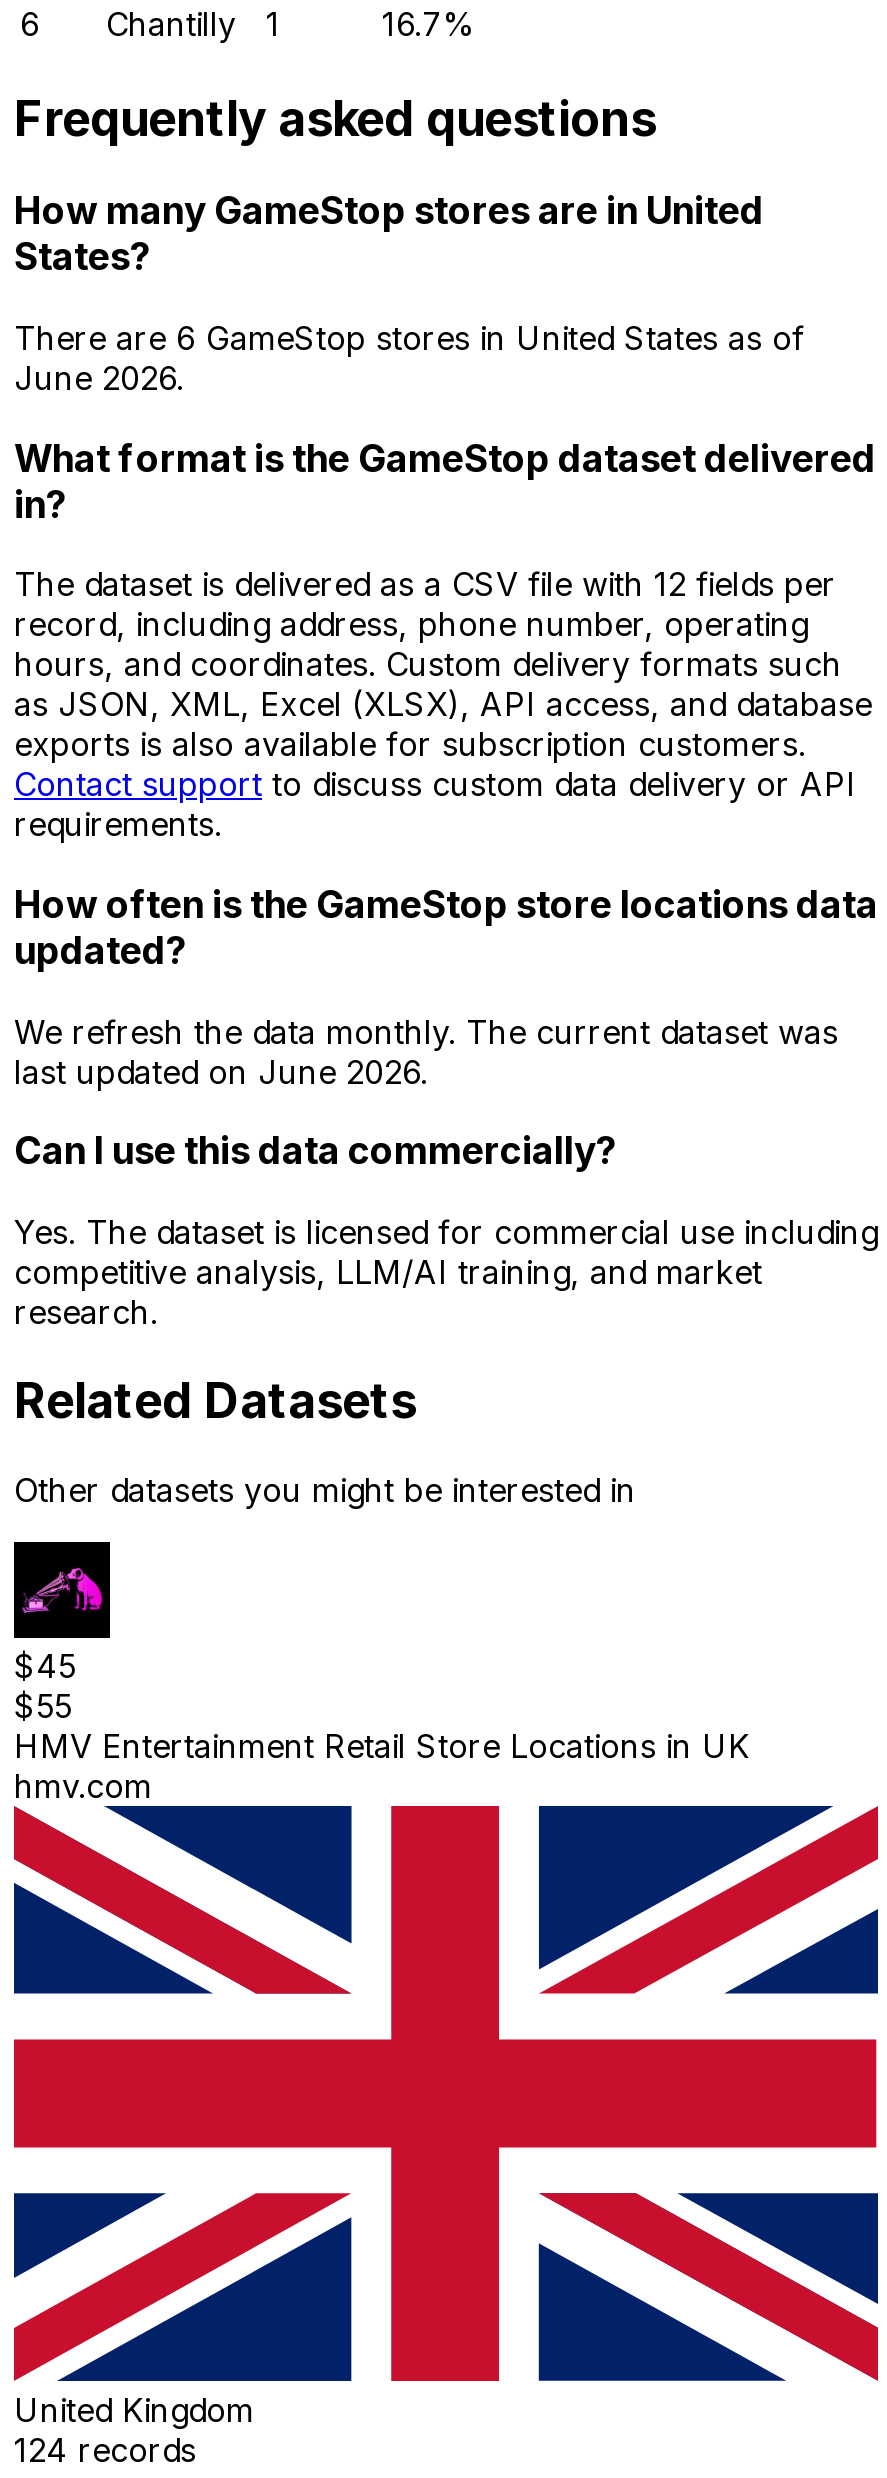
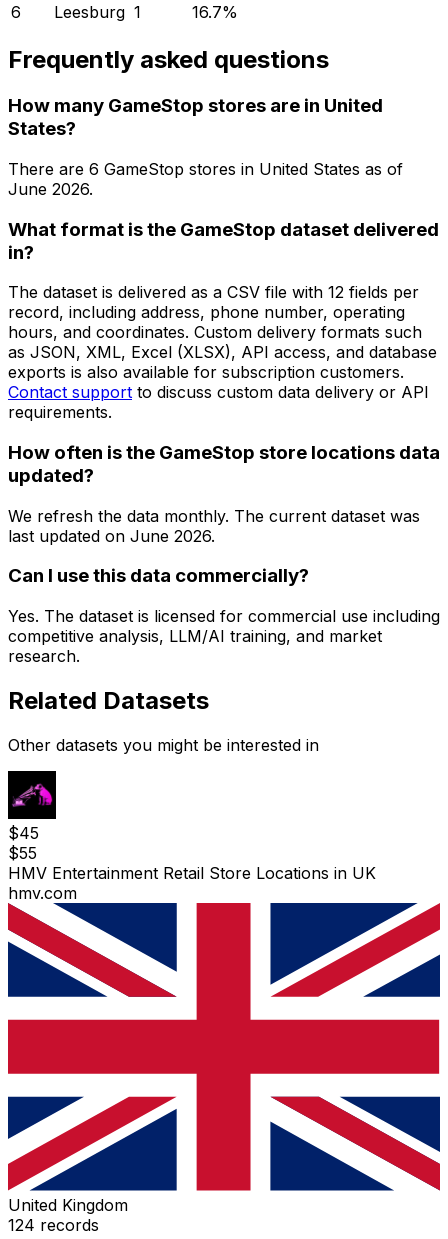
[106,4,280,44] Chantilly | 1 -> [54,2,141,22] Leesburg 1

